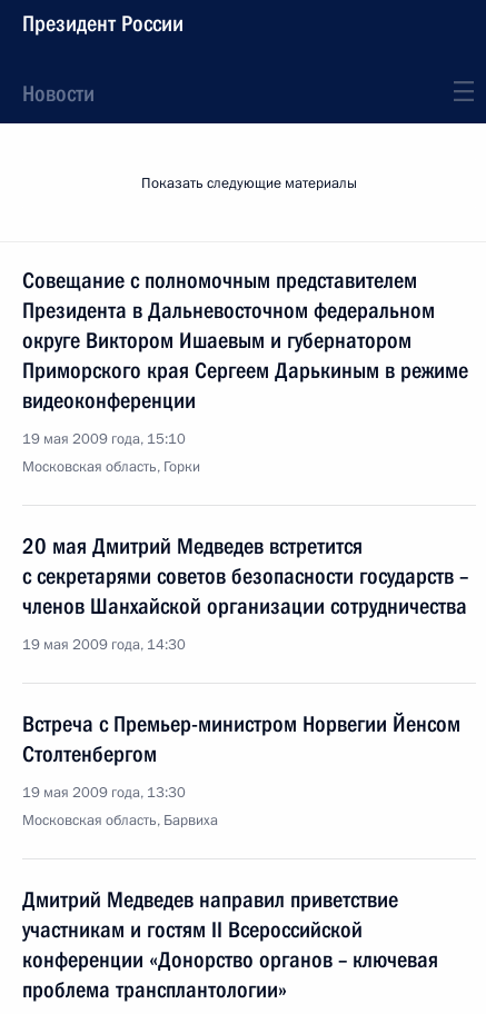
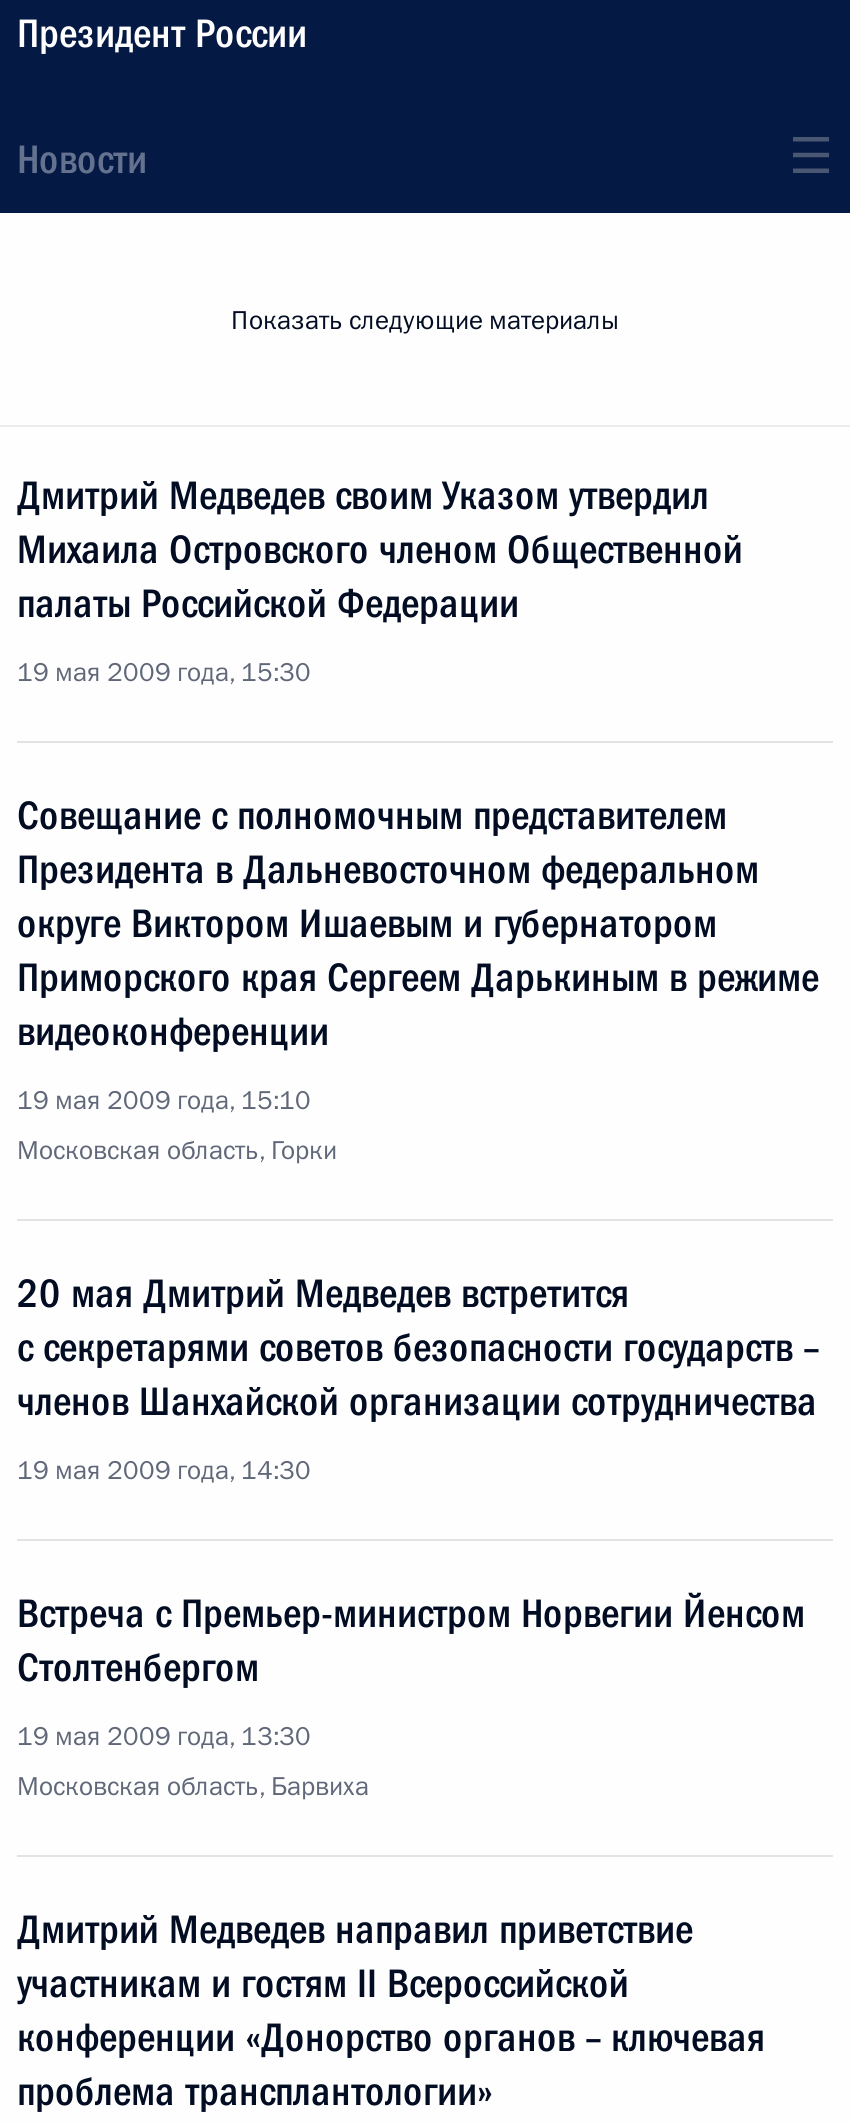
none -> [17,471,743,691] Дмитрий Медведев своим Указом утвердил | Михаила Островского членом Общественной | палаты Российской Федерации | 19 мая 2009 года, 15:30

